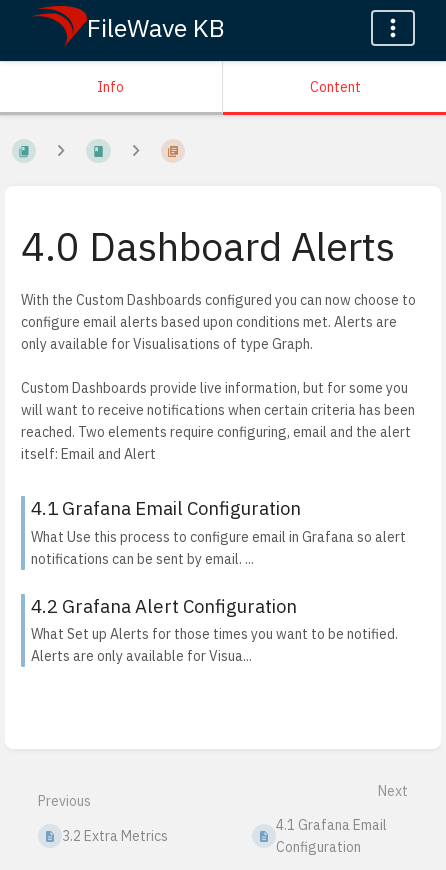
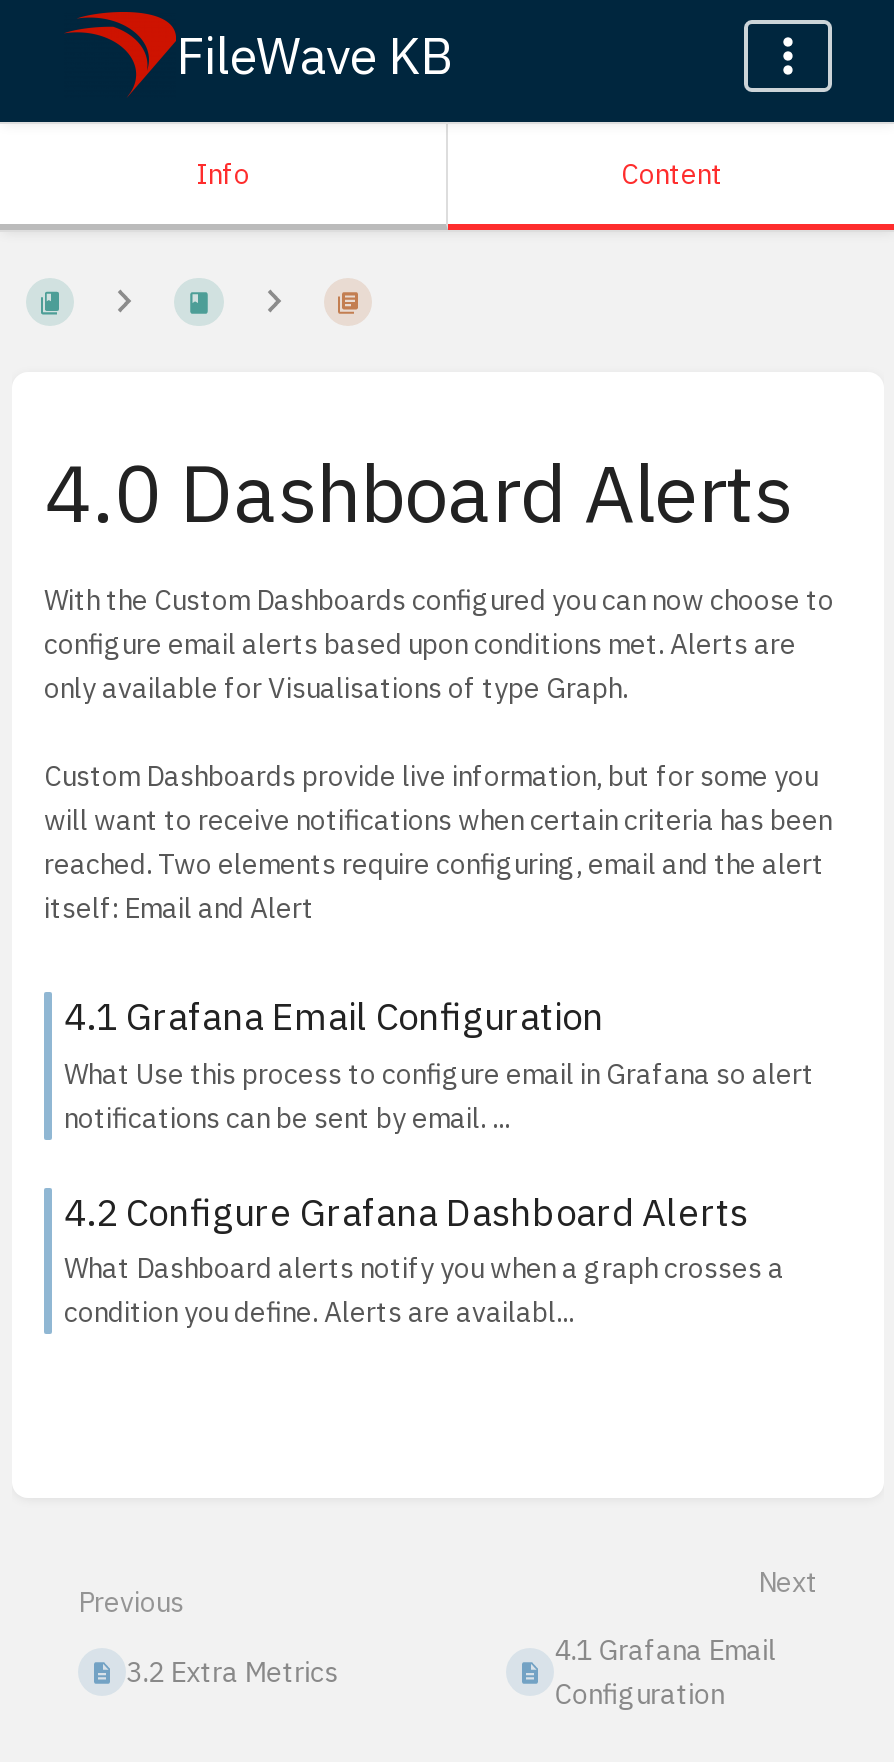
[31,593,398,665] 4.2 Grafana Alert Configuration | What Set up Alerts for those times you want to be notified. | Alerts are only available for Visua... -> [64,1187,784,1329] 4.2 Configure Grafana Dashboard Alerts | What Dashboard alerts notify you when a graph crosses a | condition you define. Alerts are availabl...

